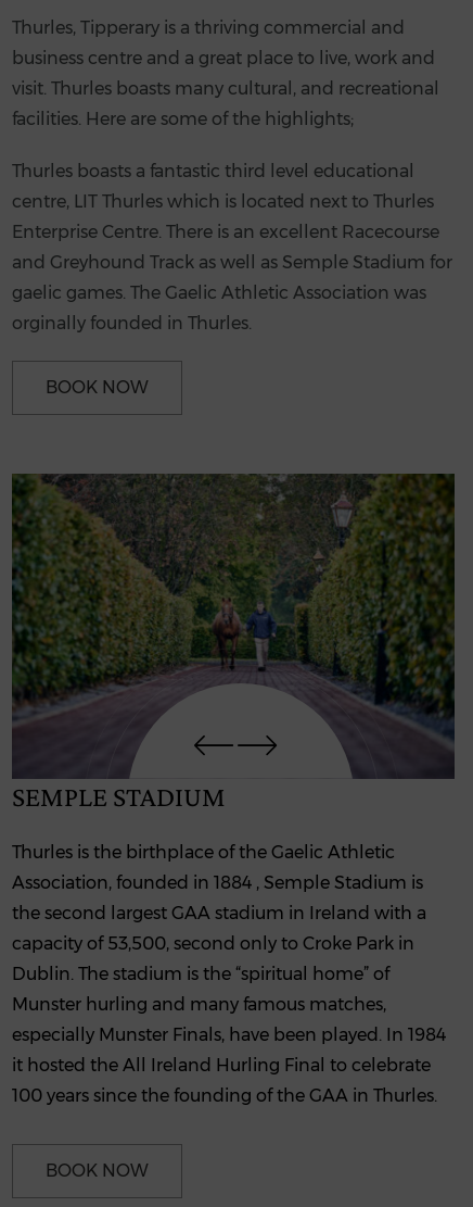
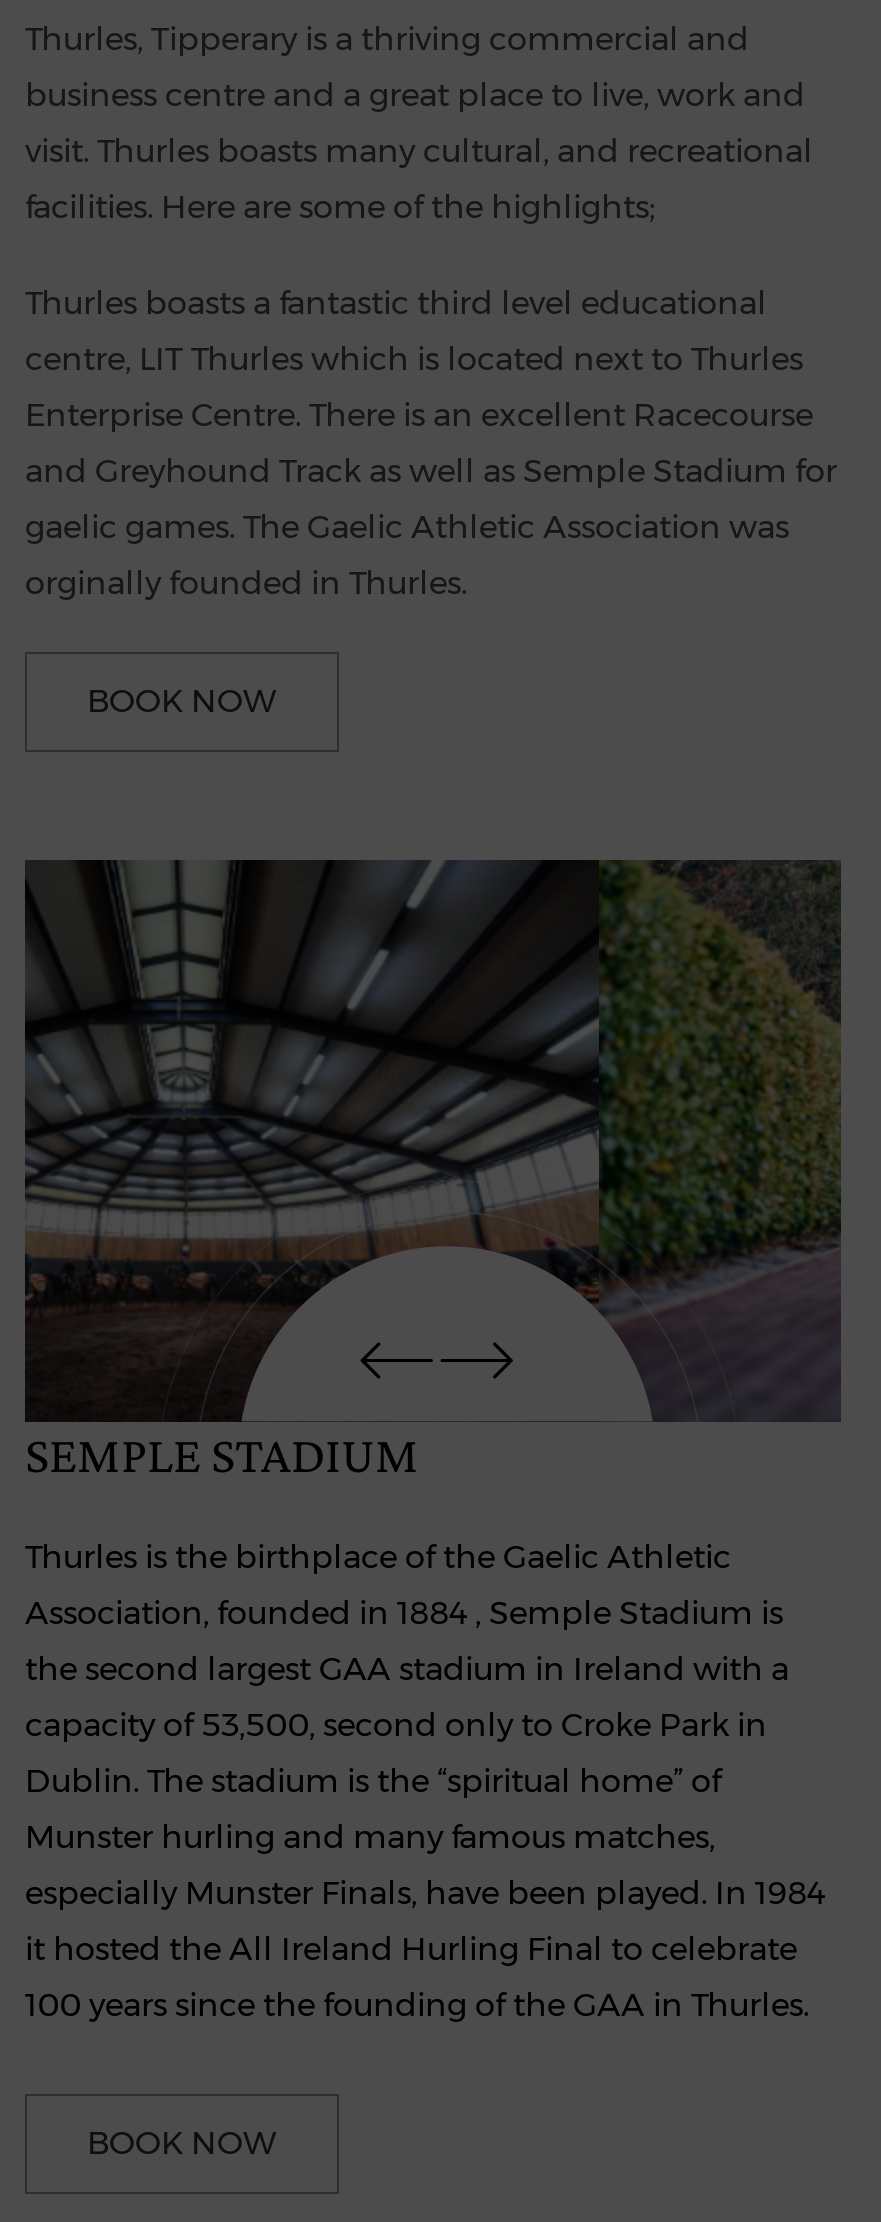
[11,473,456,779] [image] -> [25,860,843,1422] [image]

